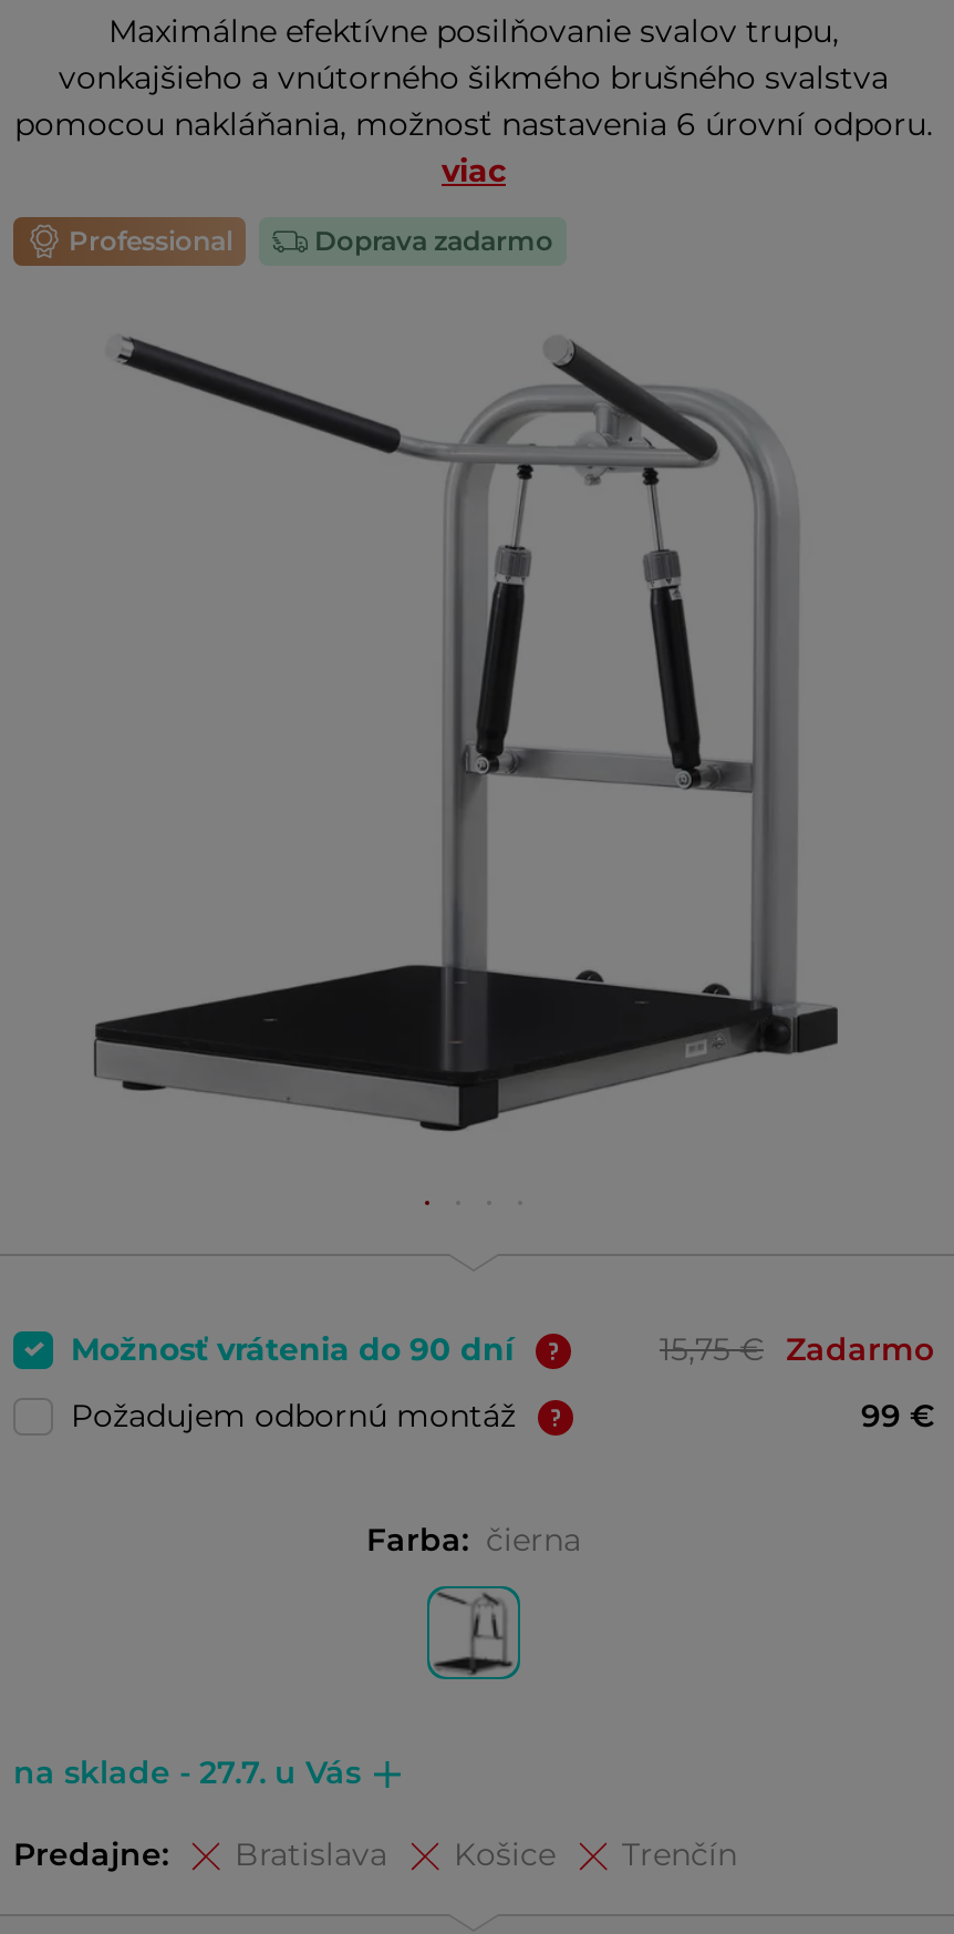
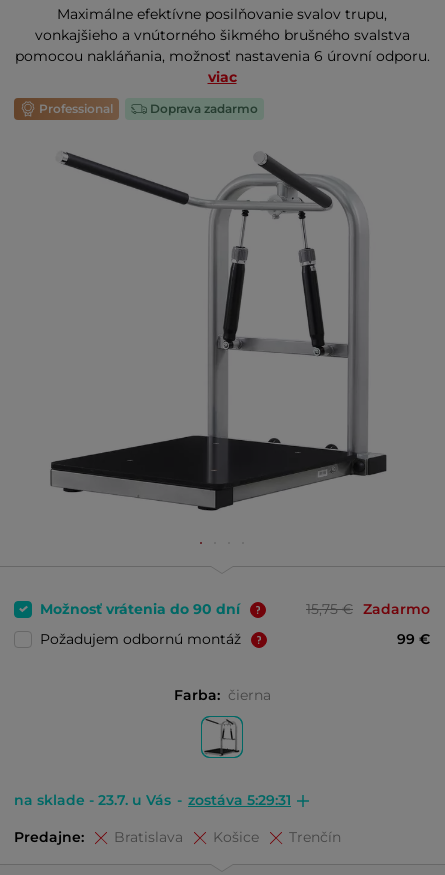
[13,1752,361,1792] na sklade - 27.7. u Vás -> [14,791,291,809] na sklade - 23.7. u Vás - zostáva 5:29:31

